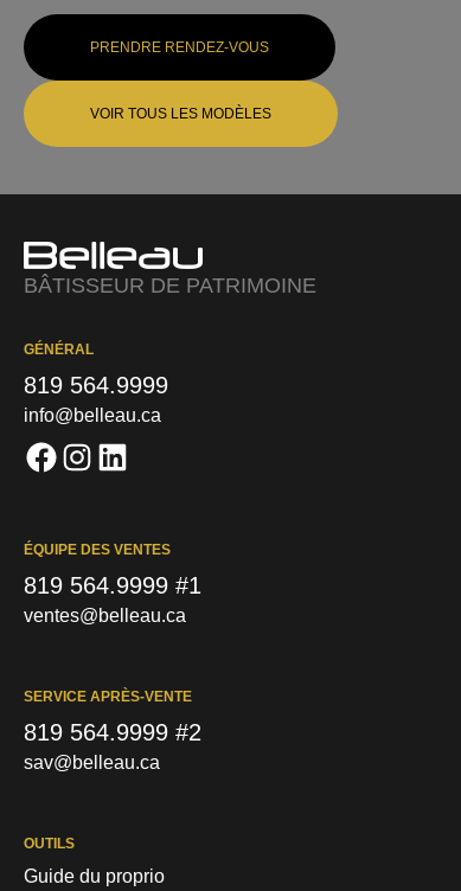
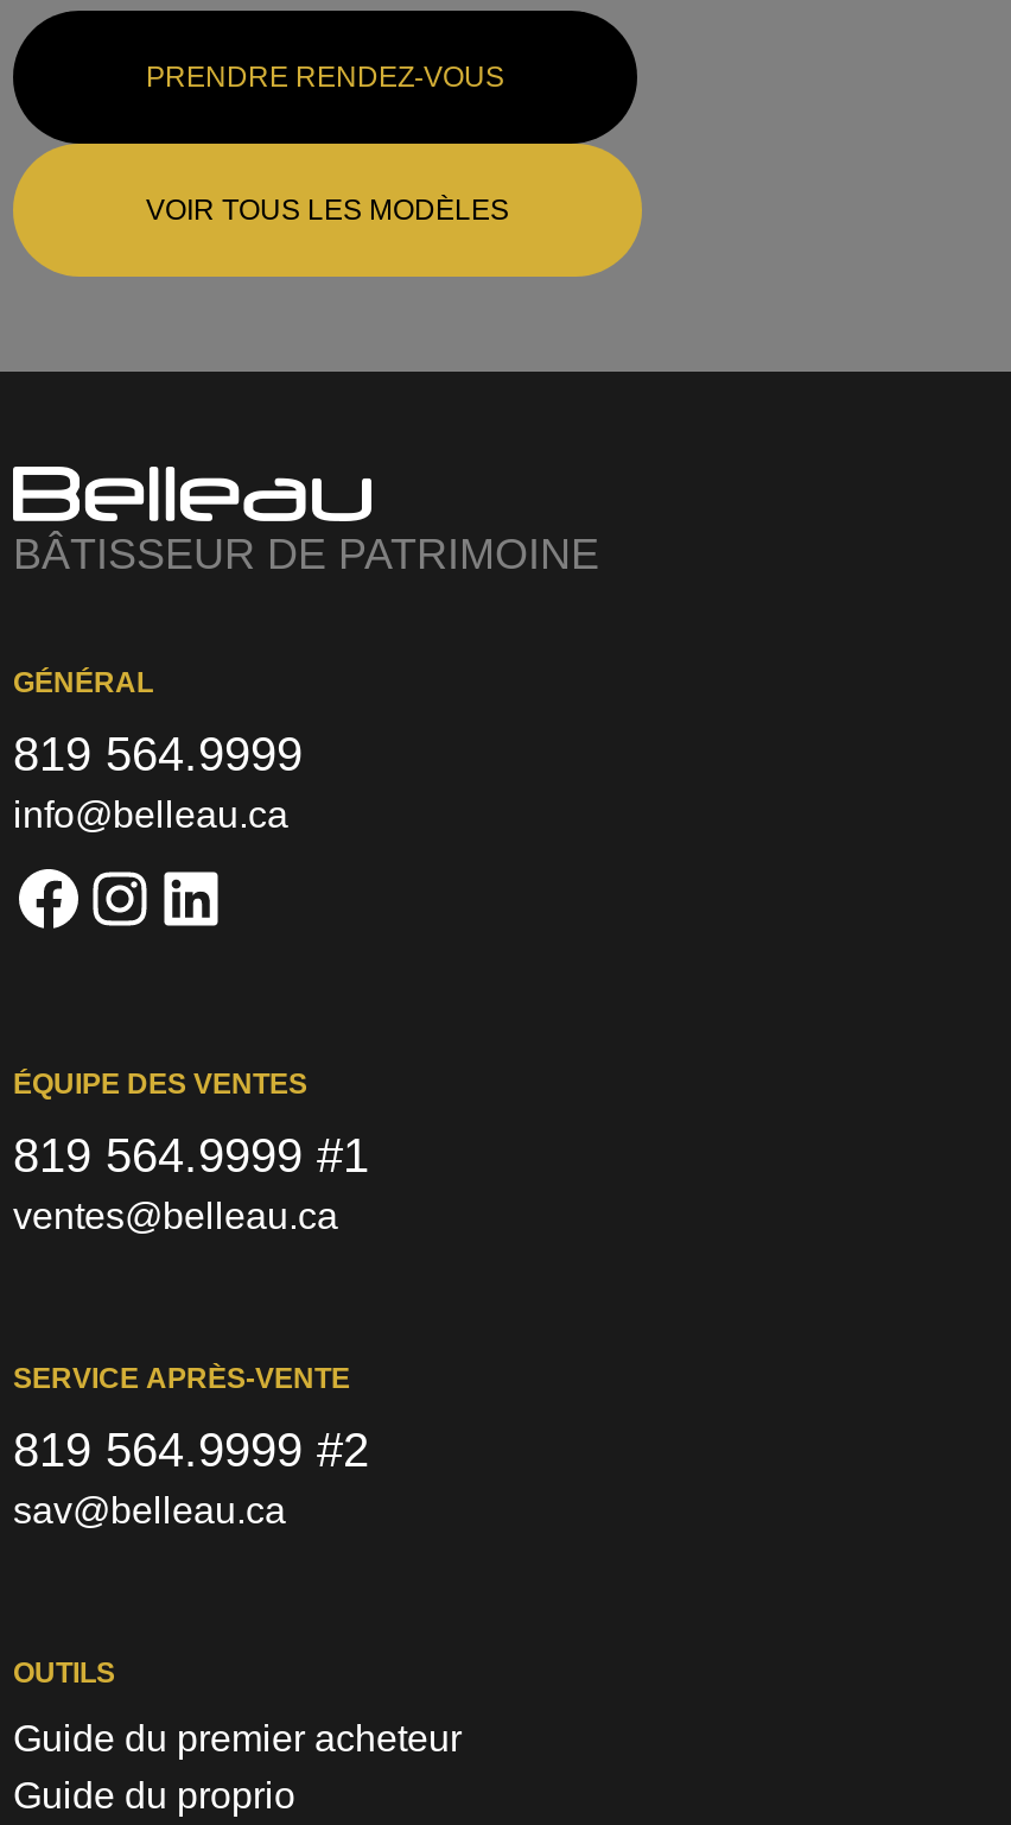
none -> [13,1719,462,1759] Guide du premier acheteur

